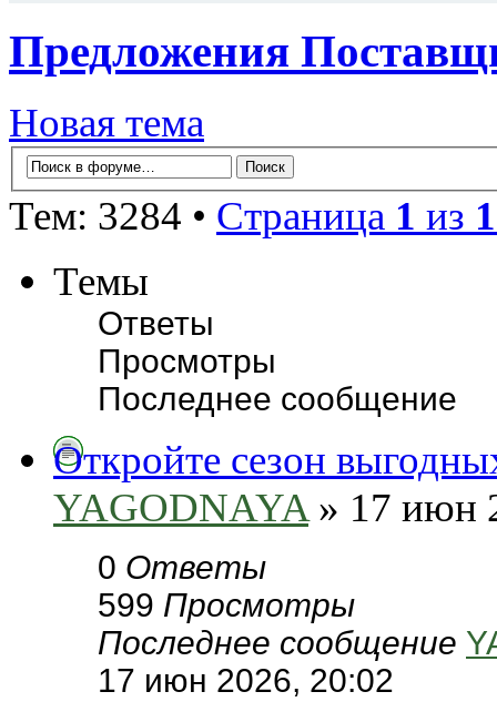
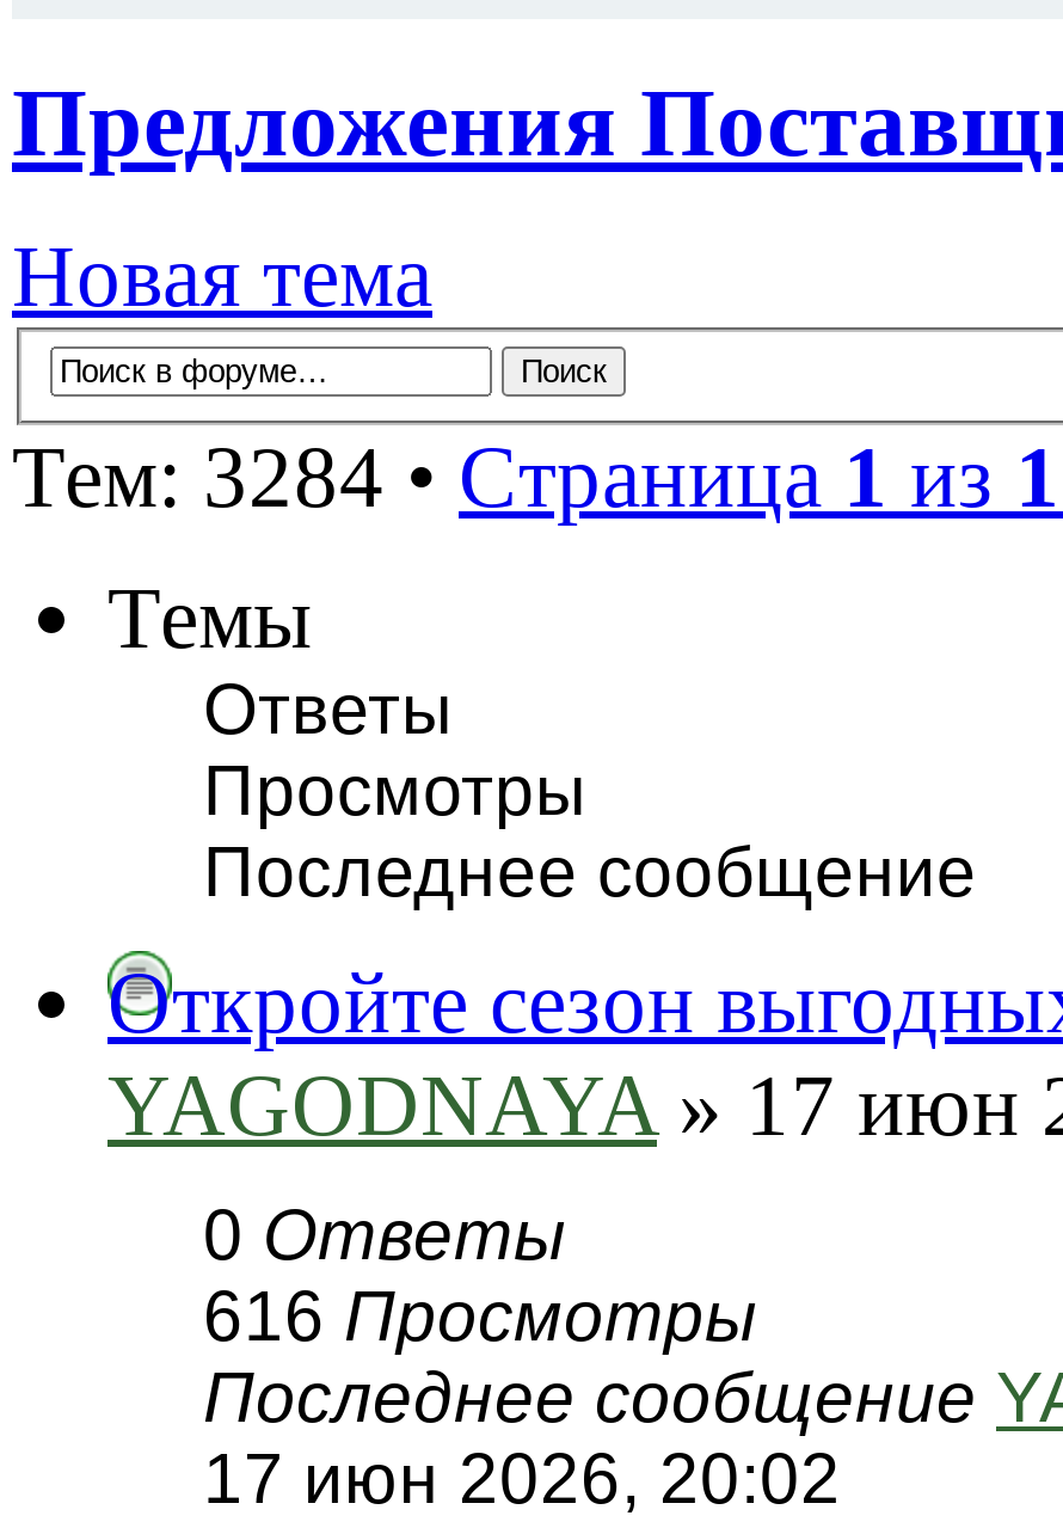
[98,587,355,623] 599 Просмотры -> [203,1276,757,1355] 616 Просмотры

